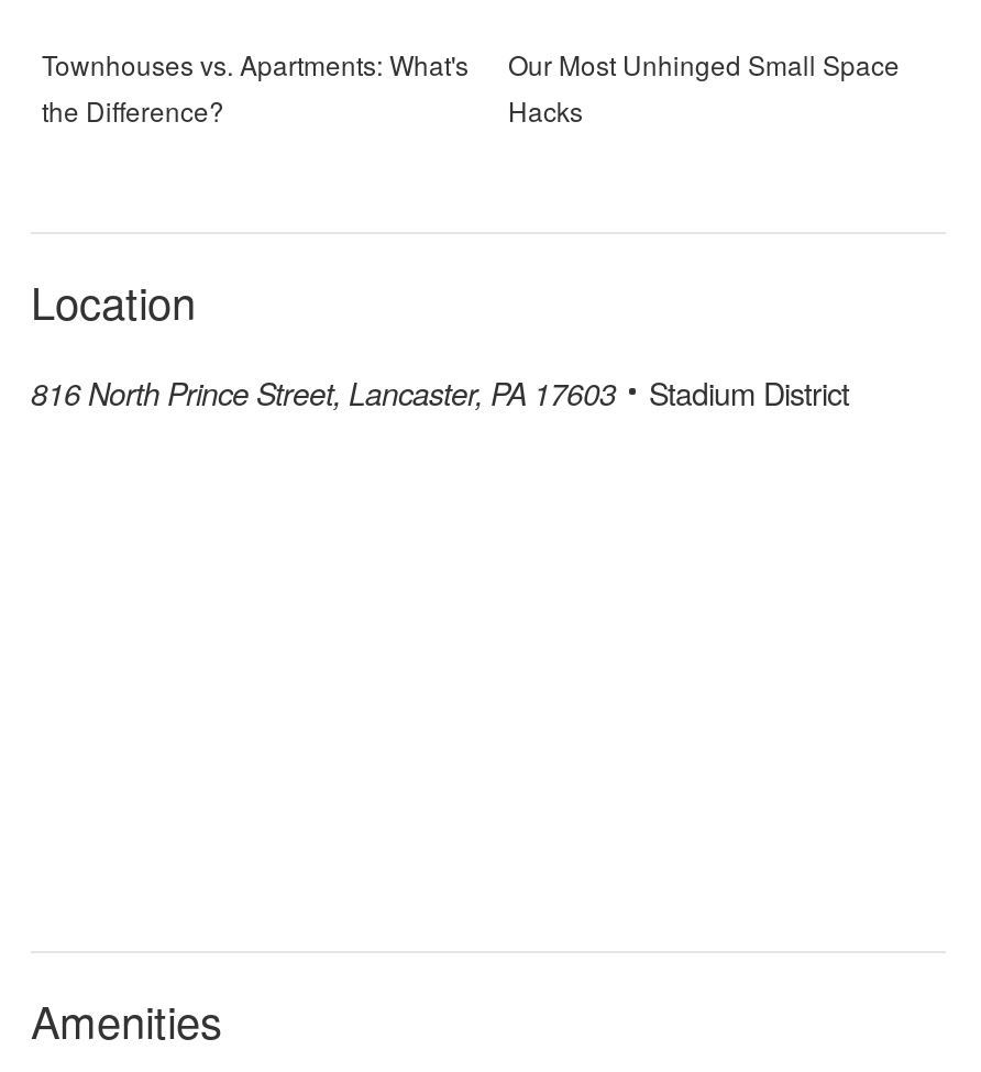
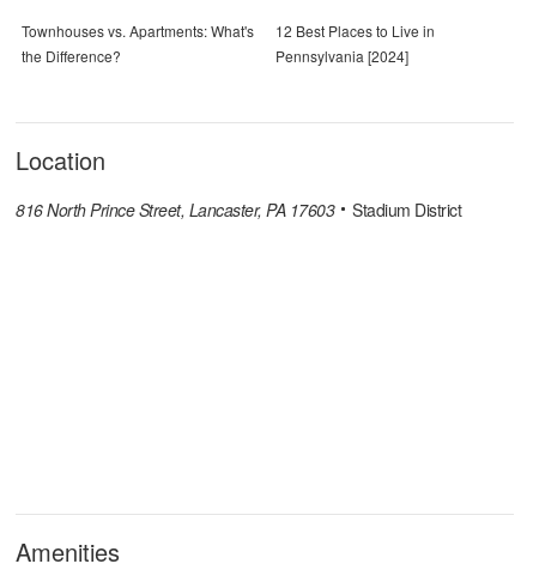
[508,46,900,129] Our Most Unhinged Small Space | Hacks -> [275,21,435,66] 12 Best Places to Live in | Pennsylvania [2024]

